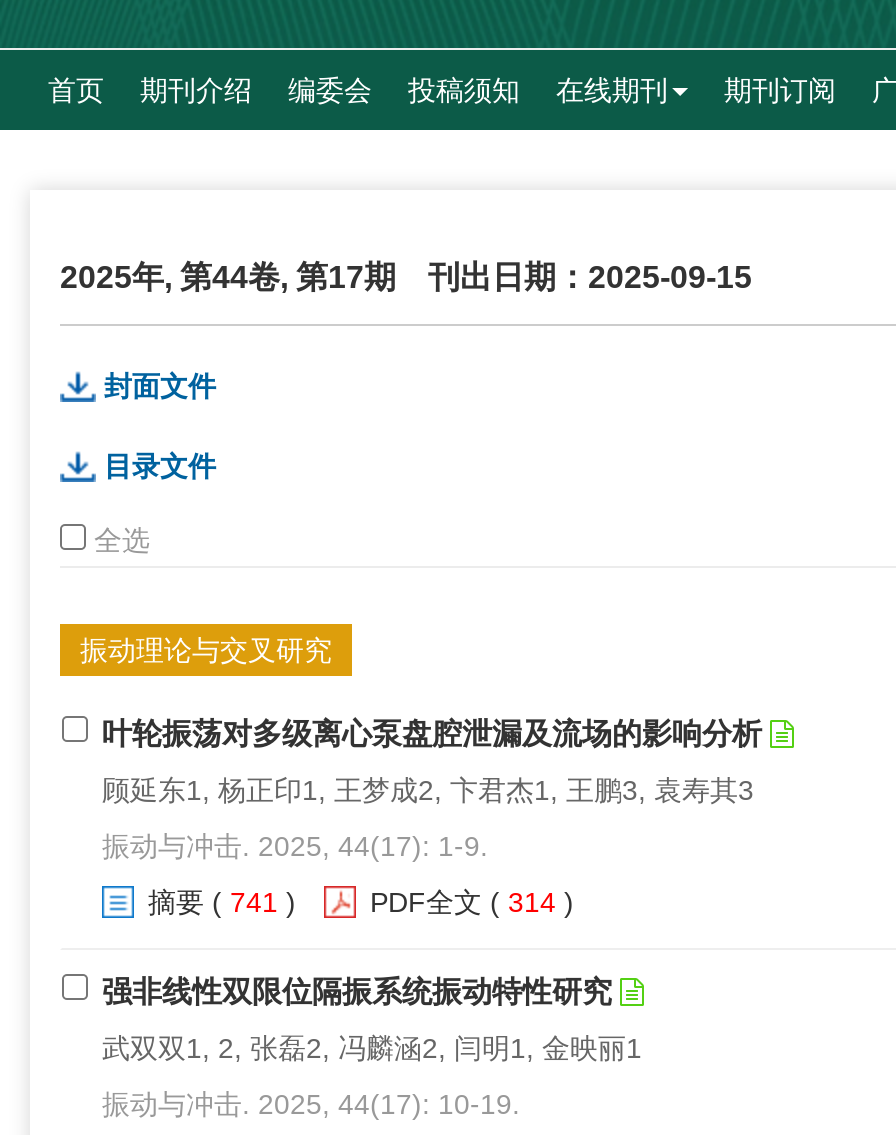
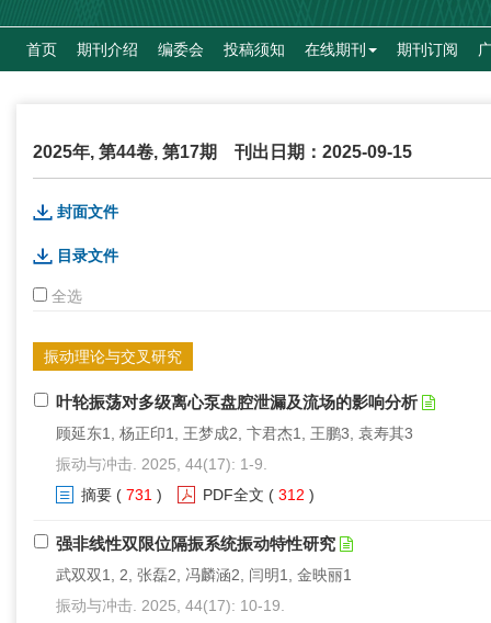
[148,886,304,918] 摘要( 741) -> [81,486,167,503] 摘要( 731)
[370,886,574,918] PDF全文( 314) -> [203,486,315,503] PDF全文( 312)

